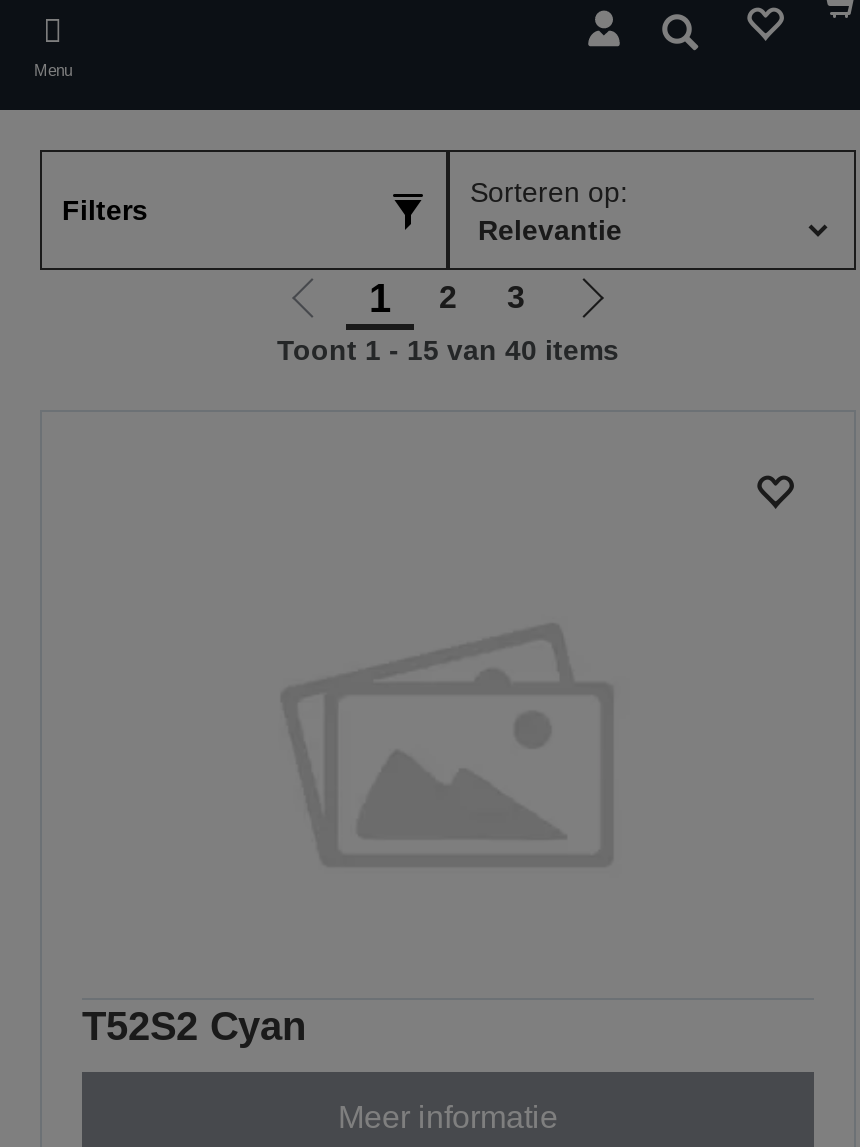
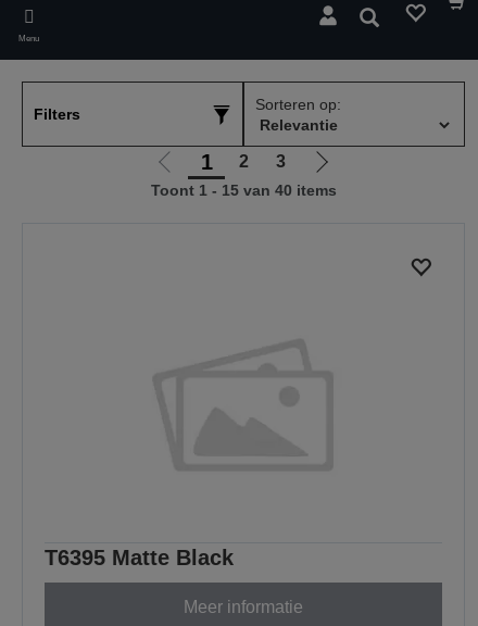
[82,1004,306,1048] T52S2 Cyan -> [45,546,234,570] T6395 Matte Black

